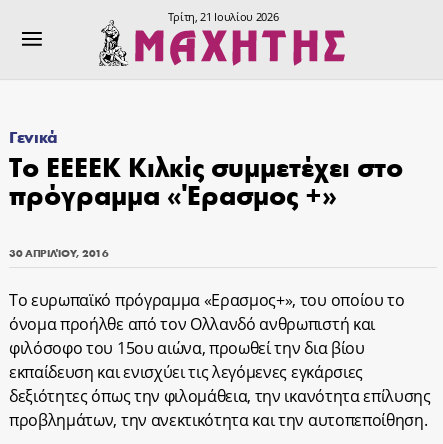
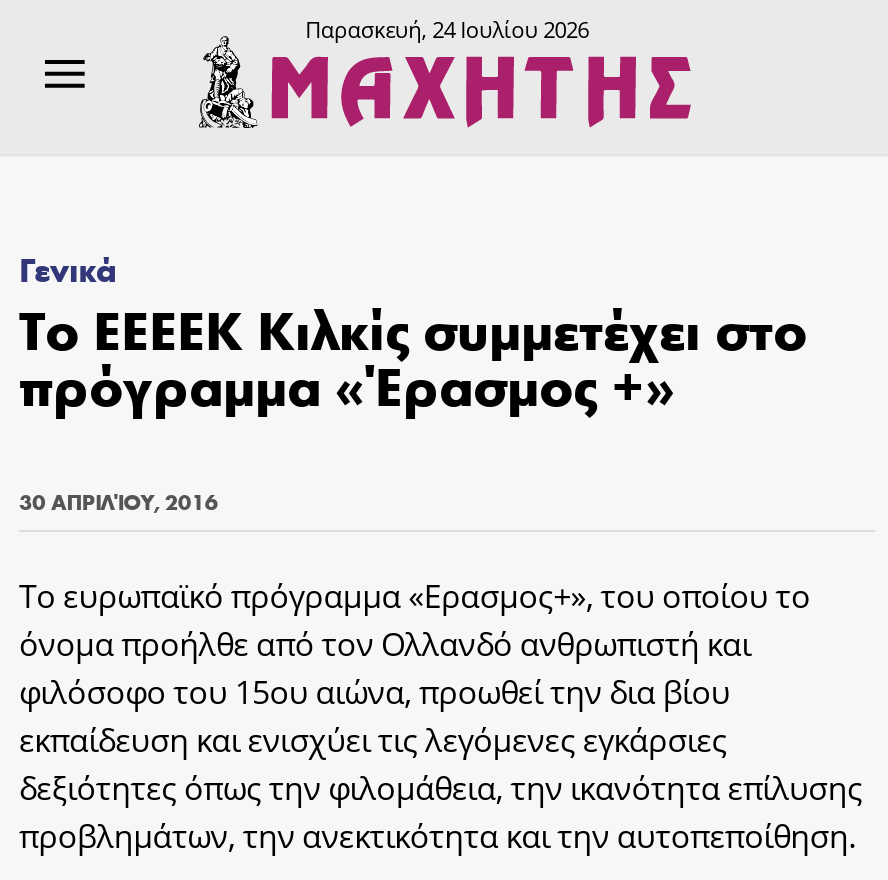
[167,9,278,24] Τρίτη, 21 Ιουλίου 2026 -> [305,14,589,44] Παρασκευή, 24 Ιουλίου 2026

